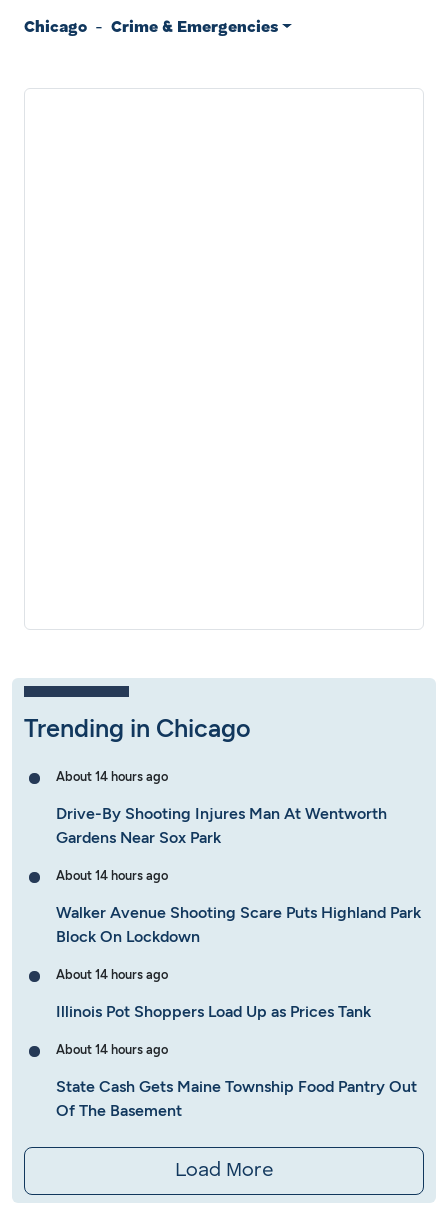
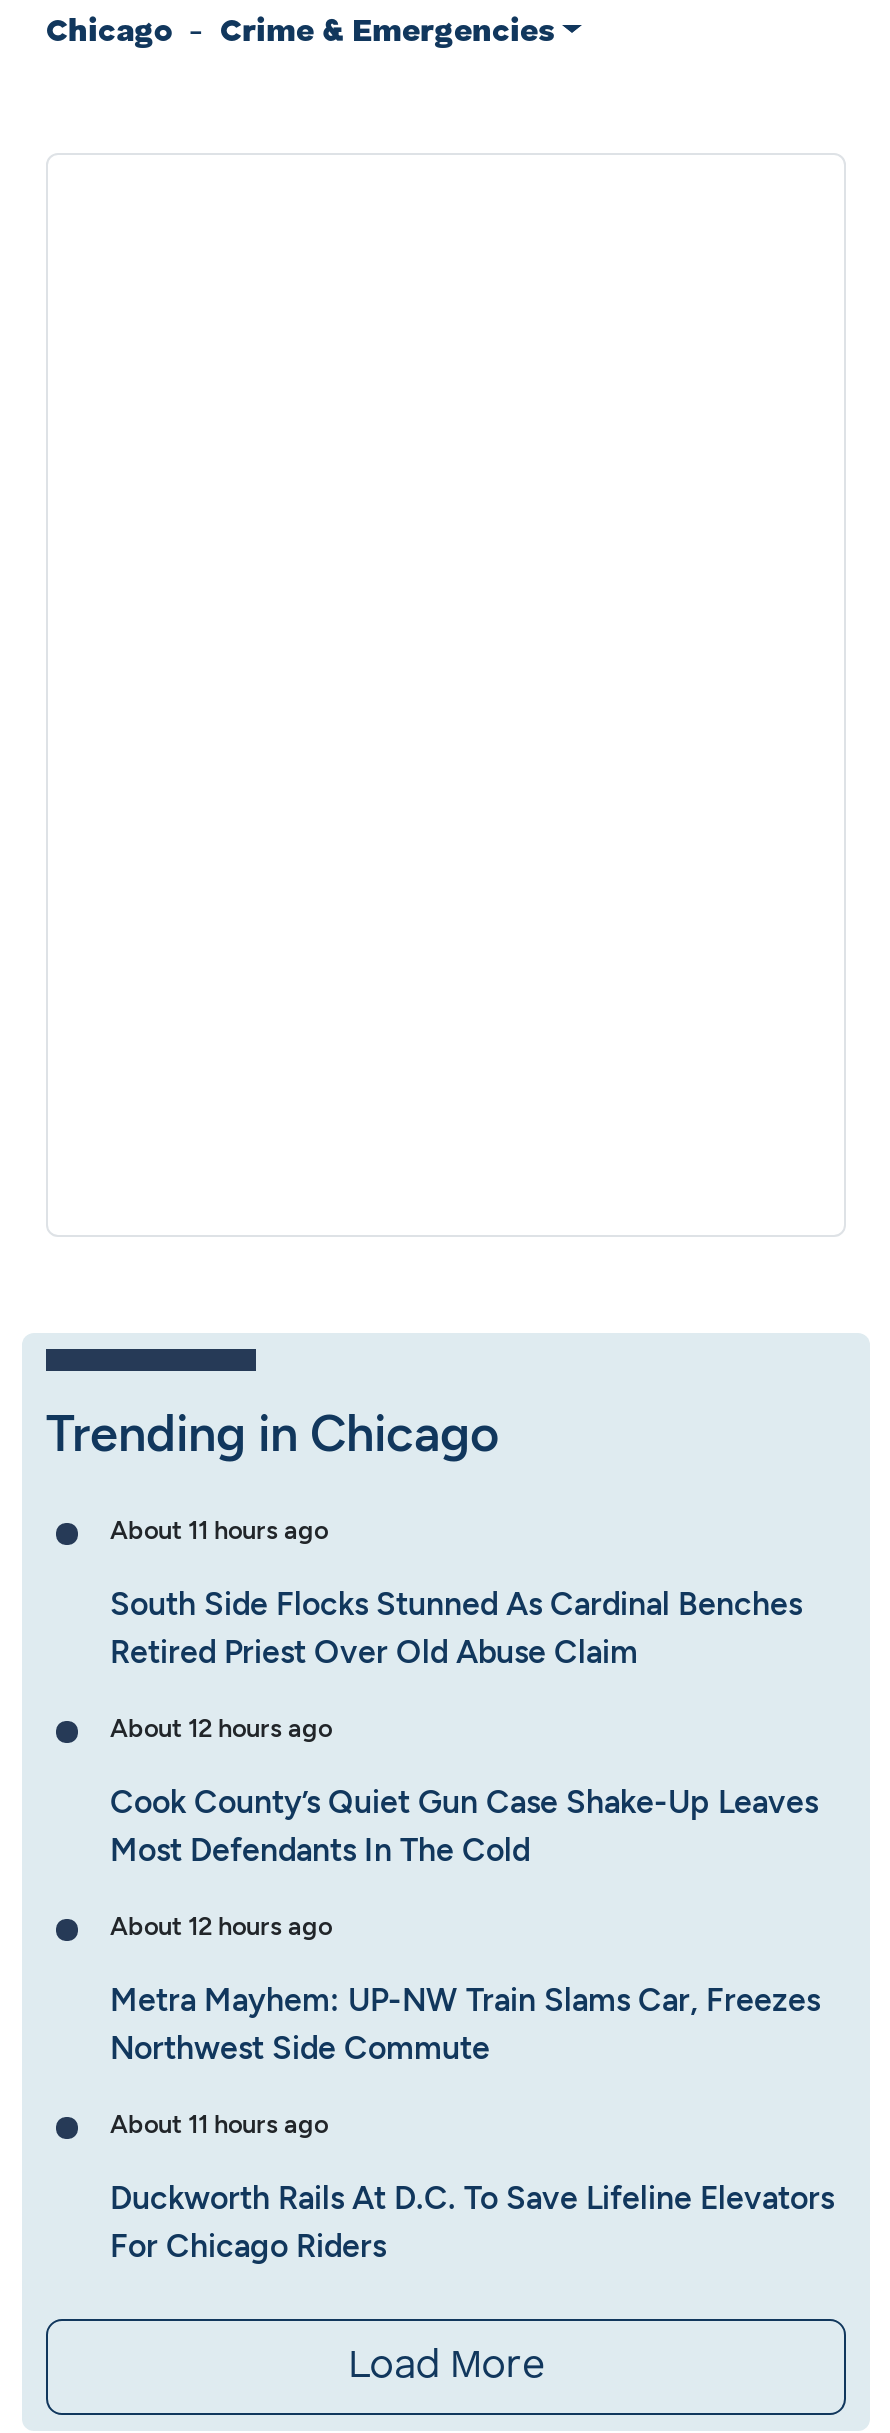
[56,769,168,784] About 14 hours ago -> [110,1516,328,1546] About 11 hours ago
[56,804,387,847] Drive-By Shooting Injures Man At Wentworth | Gardens Near Sox Park -> [110,1586,802,1672] South Side Flocks Stunned As Cardinal Benches | Retired Priest Over Old Abuse Claim
[56,868,168,883] About 14 hours ago -> [110,1714,332,1744] About 12 hours ago
[56,903,421,946] Walker Avenue Shooting Scare Puts Highland Park | Block On Lockdown -> [110,1784,818,1870] Cook County’s Quiet Gun Case Shake-Up Leaves | Most Defendants In The Cold
[56,967,168,982] About 14 hours ago -> [110,1912,332,1942] About 12 hours ago
[56,1002,371,1021] Illinois Pot Shoppers Load Up as Prices Tank -> [110,1982,820,2068] Metra Mayhem: UP-NW Train Slams Car, Freezes | Northwest Side Commute
[56,1042,168,1057] About 14 hours ago -> [110,2110,328,2140] About 11 hours ago
[56,1077,417,1120] State Cash Gets Maine Township Food Pantry Out | Of The Basement -> [110,2180,834,2266] Duckworth Rails At D.C. To Save Lifeline Elevators | For Chicago Riders

